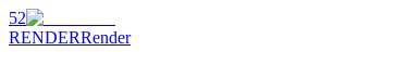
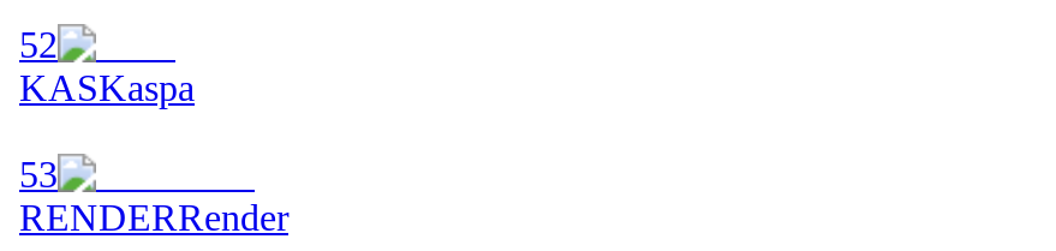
none -> [19,68,195,196] KASKaspa | 53

